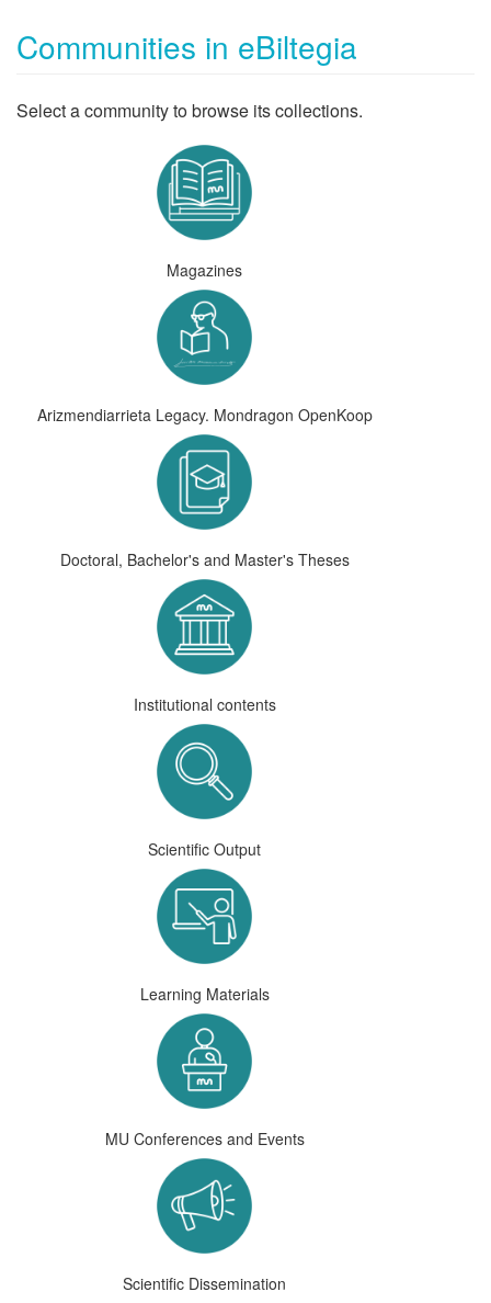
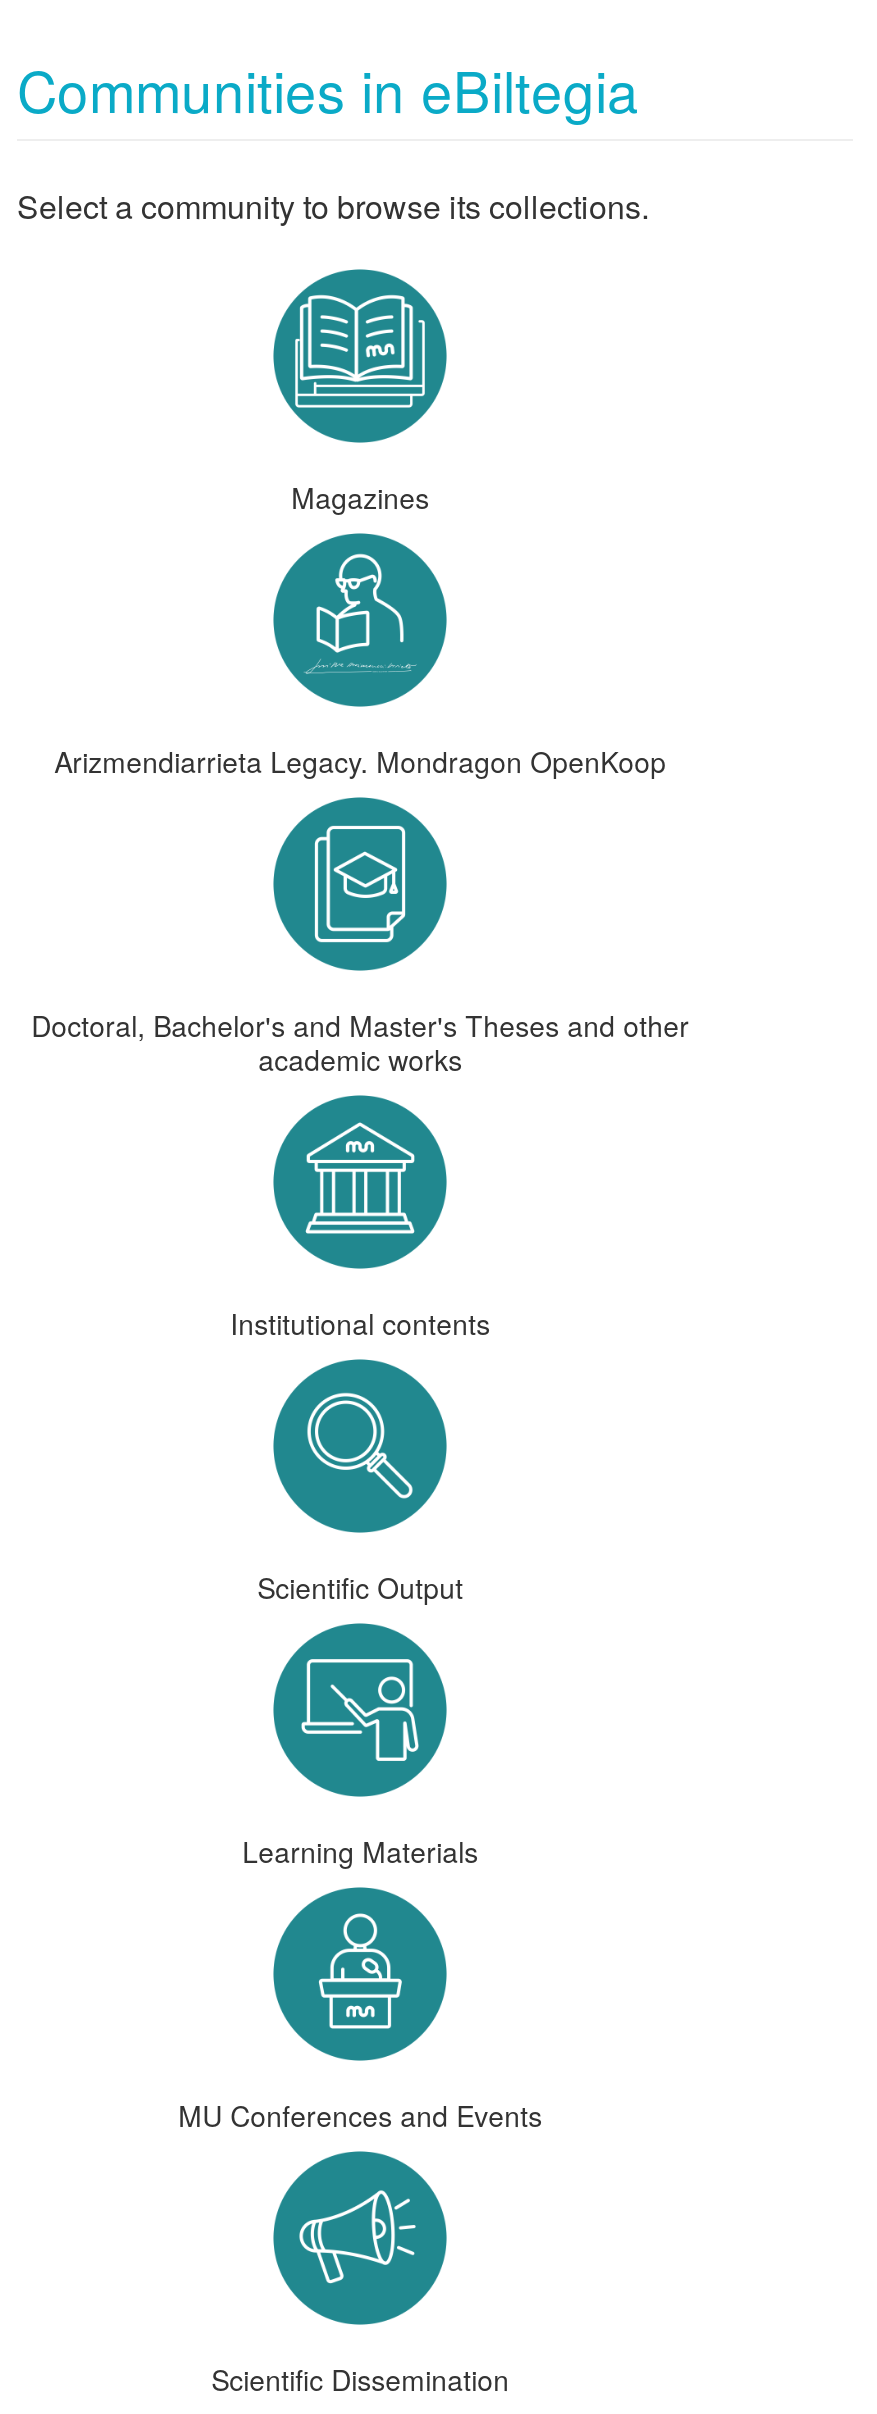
[60,548,349,570] Doctoral, Bachelor's and Master's Theses -> [31,1004,689,1078] Doctoral, Bachelor's and Master's Theses and other | academic works

